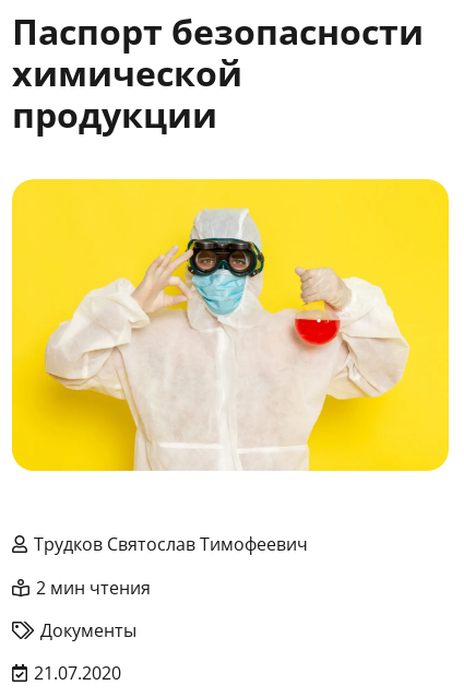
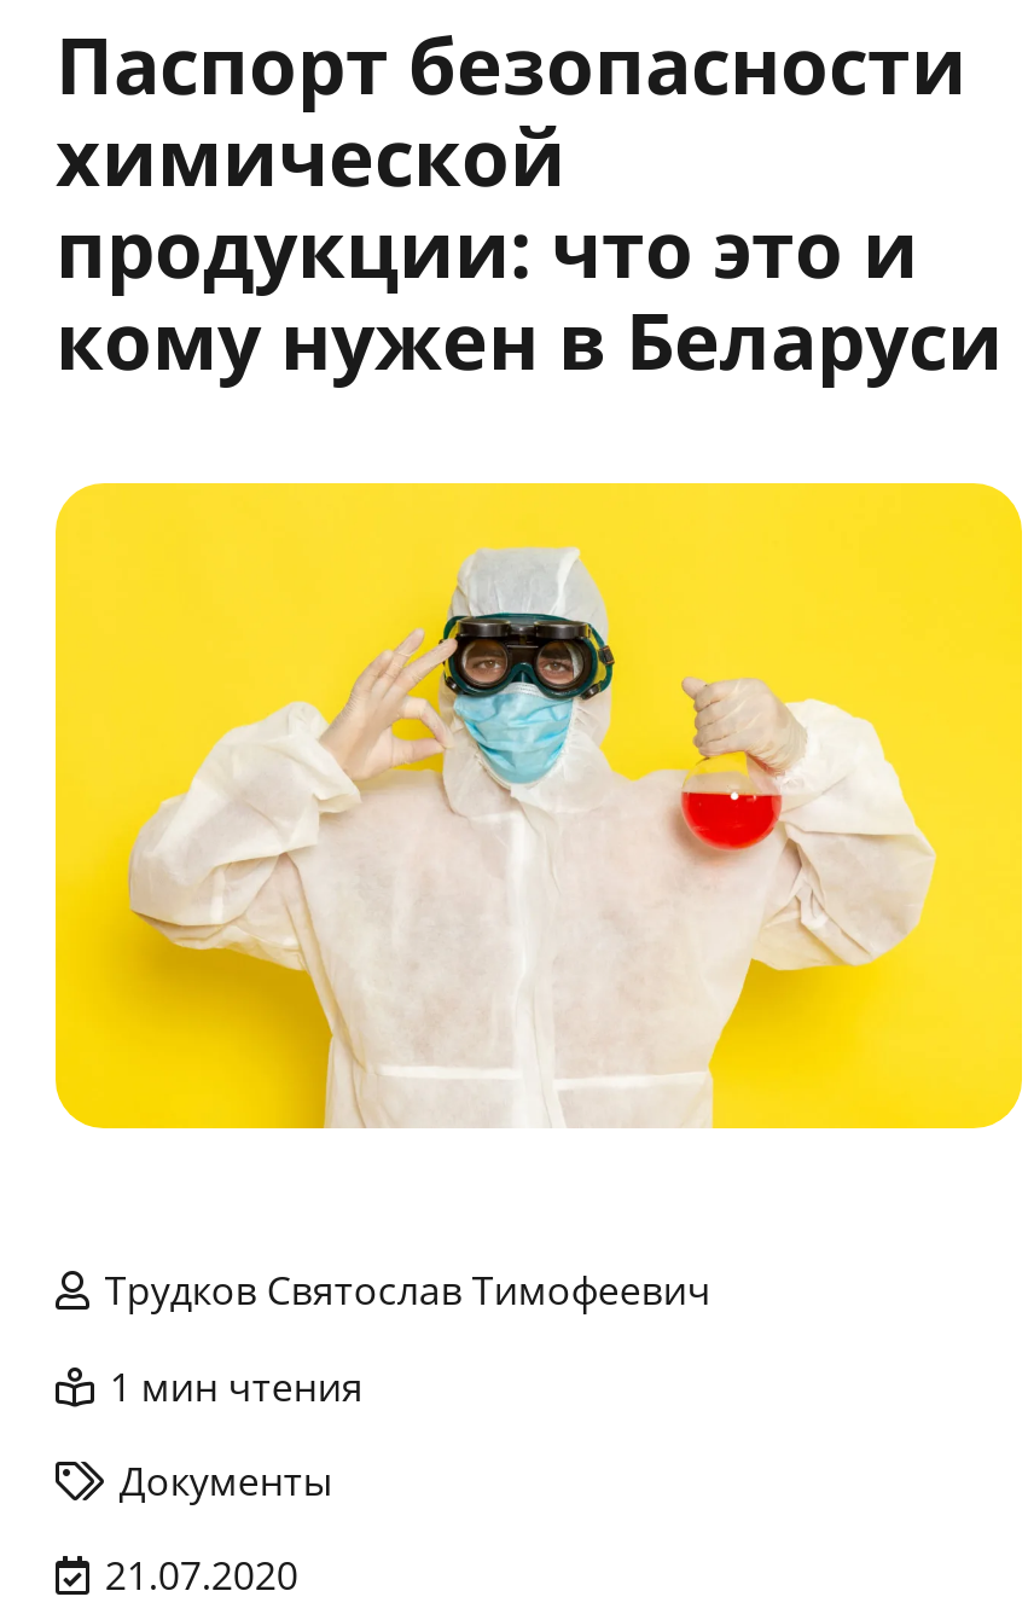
[12,91,217,138] продукции -> [56,196,1003,391] продукции: что это и | кому нужен в Беларуси
[36,575,151,599] 2 мин чтения -> [110,1359,363,1412] 1 мин чтения

